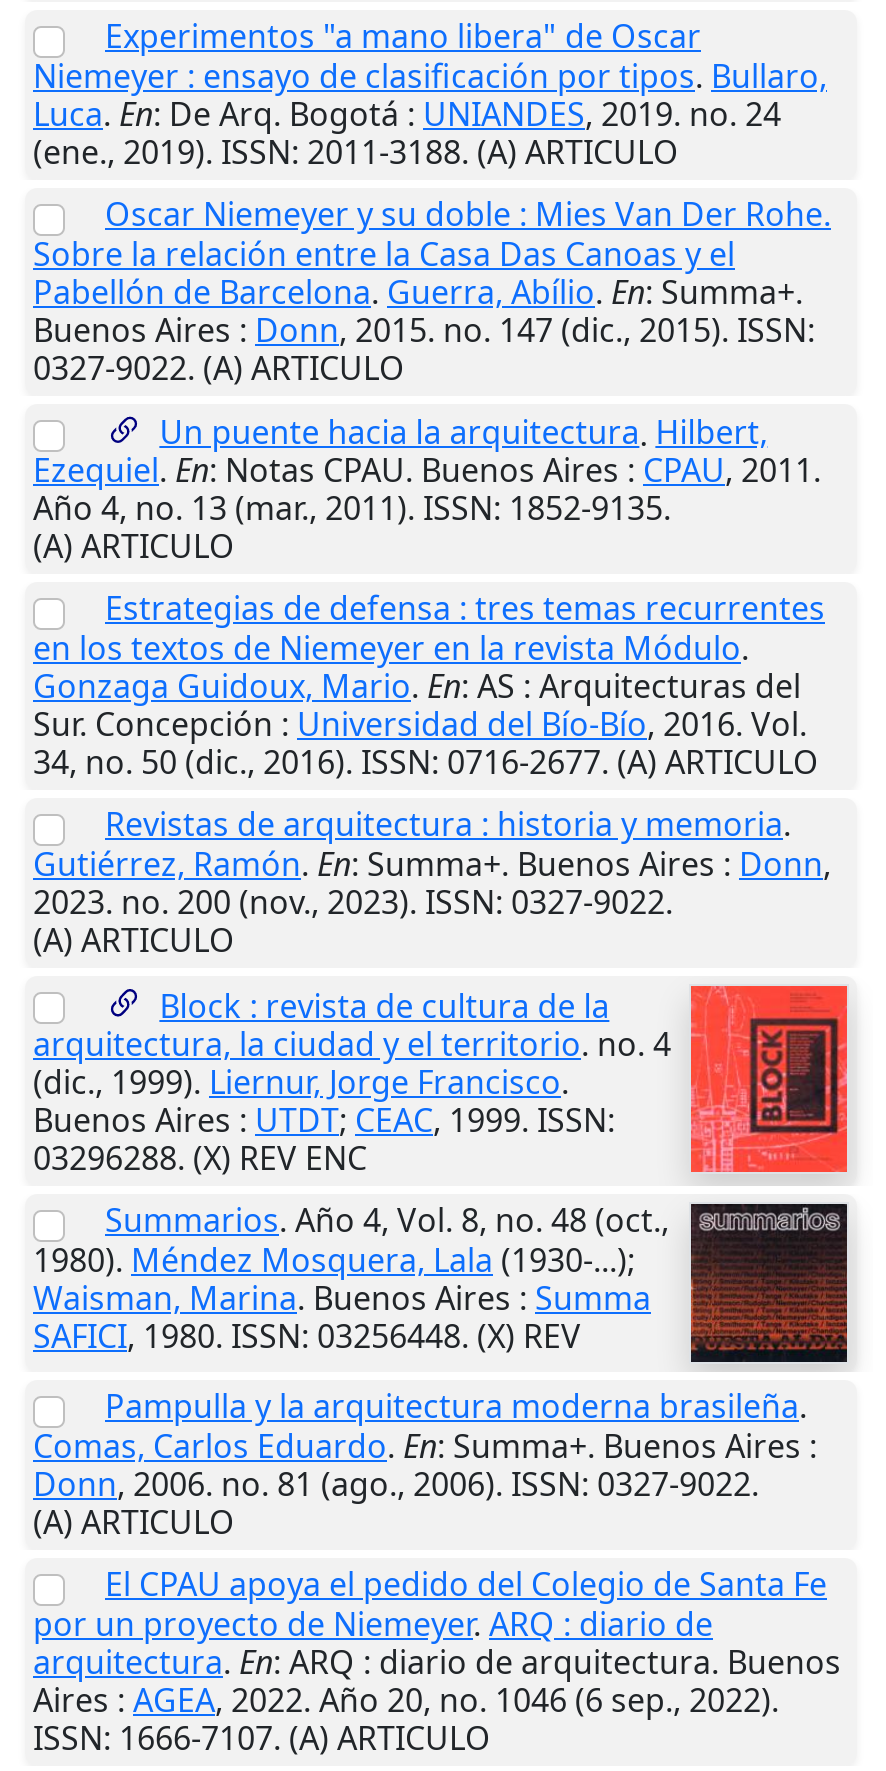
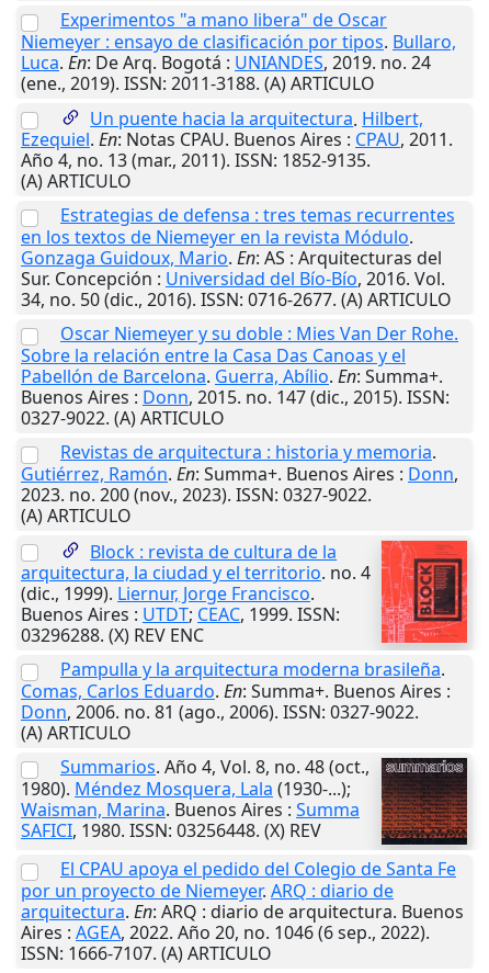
moved [33,191,831,389] -> [21,322,458,430]: Oscar Niemeyer y su doble : Mies Van Der Rohe. | Sobre la relación entre la Casa Das Canoas y el | Pabellón de Barcelona.Guerra, Abílio.En: Summa+. | Buenos Aires:Donn,2015. no. 147 (dic., 2015). ISSN: | 0327-9022. (A) ARTICULO
moved [33,411,825,785] -> [21,107,455,312]: Un puente hacia la arquitectura. Hilbert, | Ezequiel.En: Notas CPAU.Buenos Aires:CPAU,2011. | Año 4, no. 13 (mar., 2011). ISSN: 1852-9135. | ... | Sur.Concepción:Universidad del Bío-Bío, 2016. Vol. | 34, no. 50 (dic., 2016). ISSN: 0716-2677. (A) ARTICULO
moved [33,1198,849,1364] -> [21,755,469,848]: [image] | Summarios. Año 4, Vol. 8, no. 48 (oct., | 1980). Méndez Mosquera, Lala (1930-...); | Waisman, Marina.Buenos Aires: Summa | SAFICI,1980. ISSN: 03256448. (X) REV
moved [33,1383,817,1543] -> [21,657,451,745]: Pampulla y la arquitectura moderna brasileña. | Comas, Carlos Eduardo.En: Summa+.Buenos Aires: | Donn,2006. no. 81 (ago., 2006). ISSN: 0327-9022. | (A) ARTICULO

